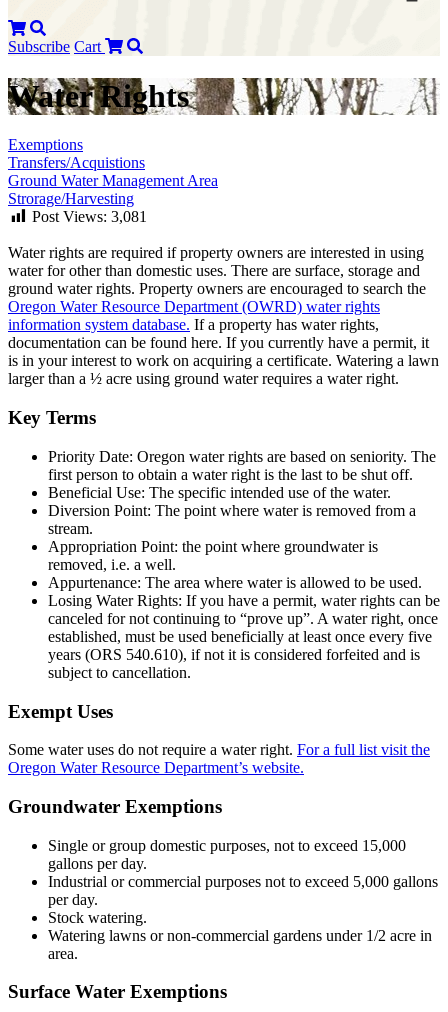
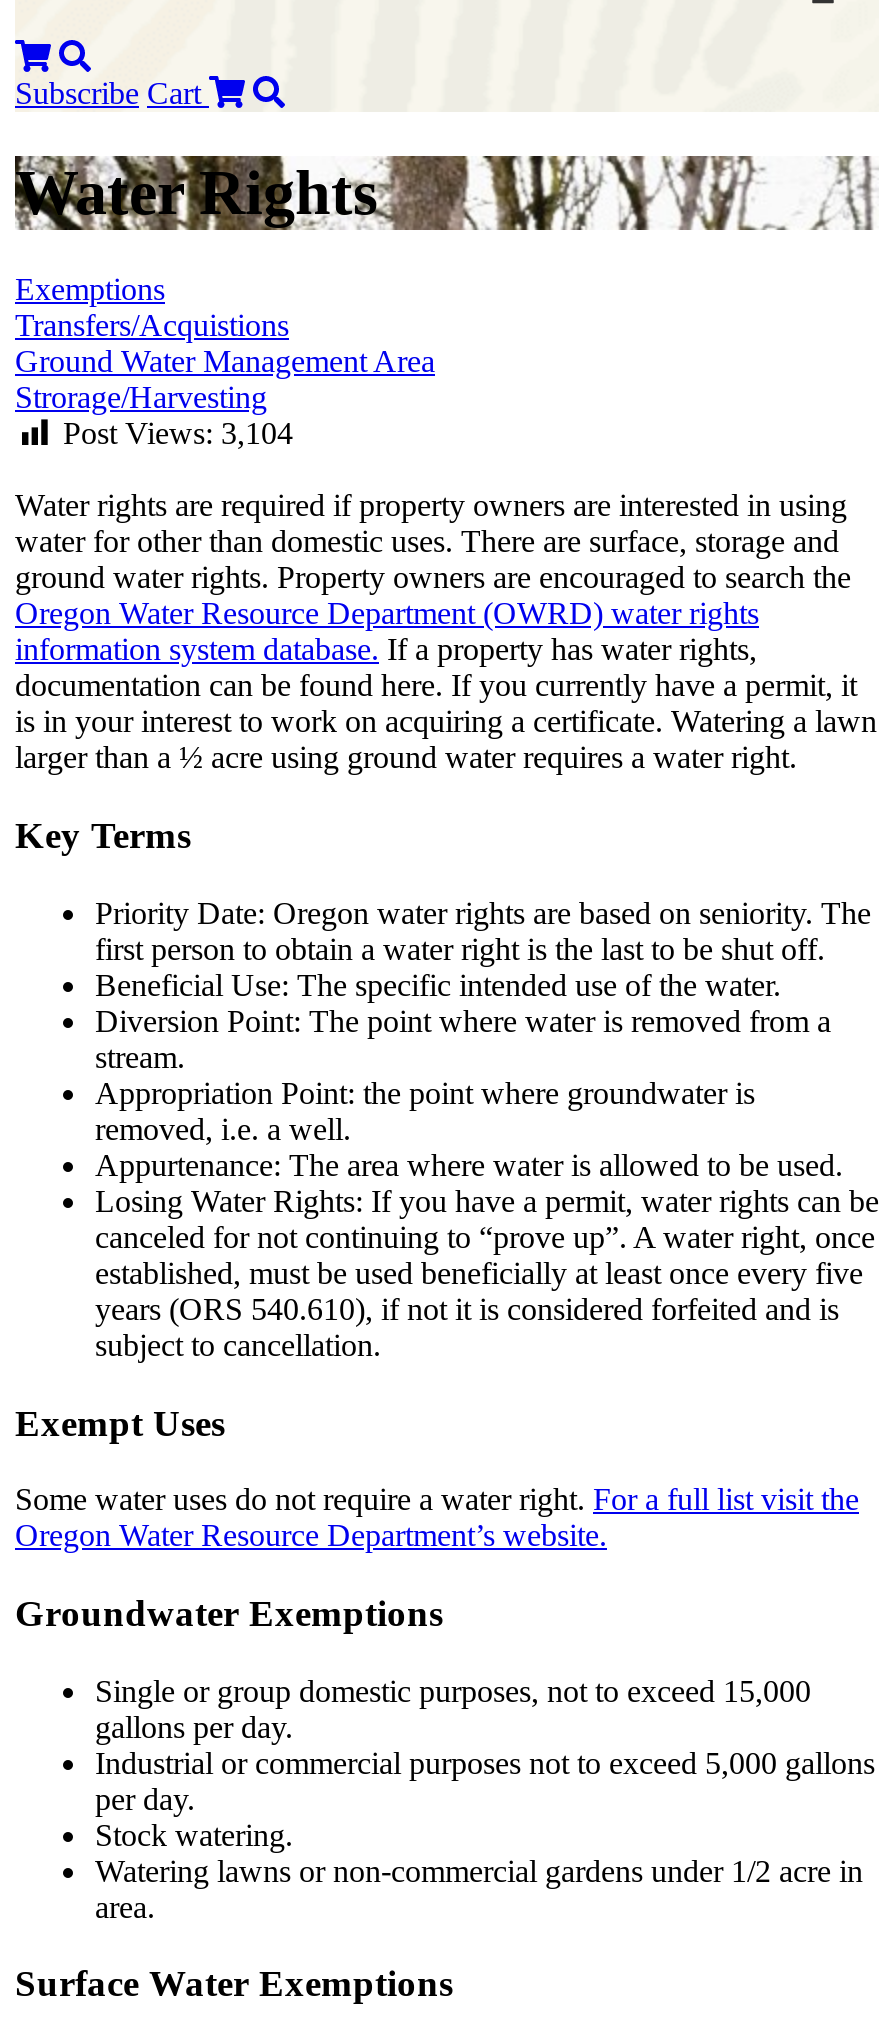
[32,208,147,225] Post Views: 3,081 -> [63,416,293,450] Post Views: 3,104

